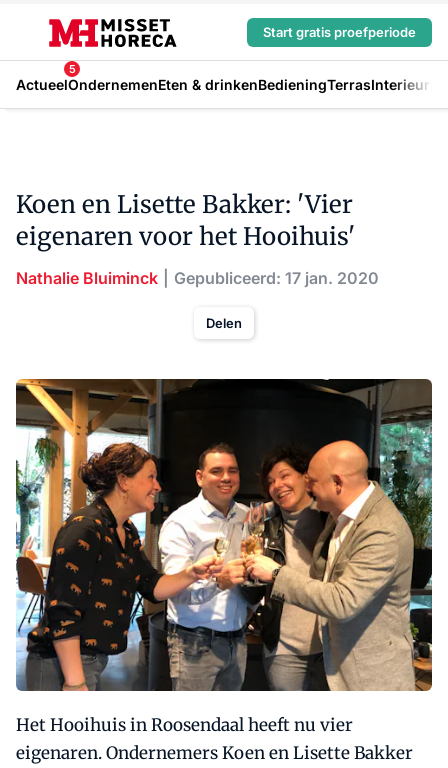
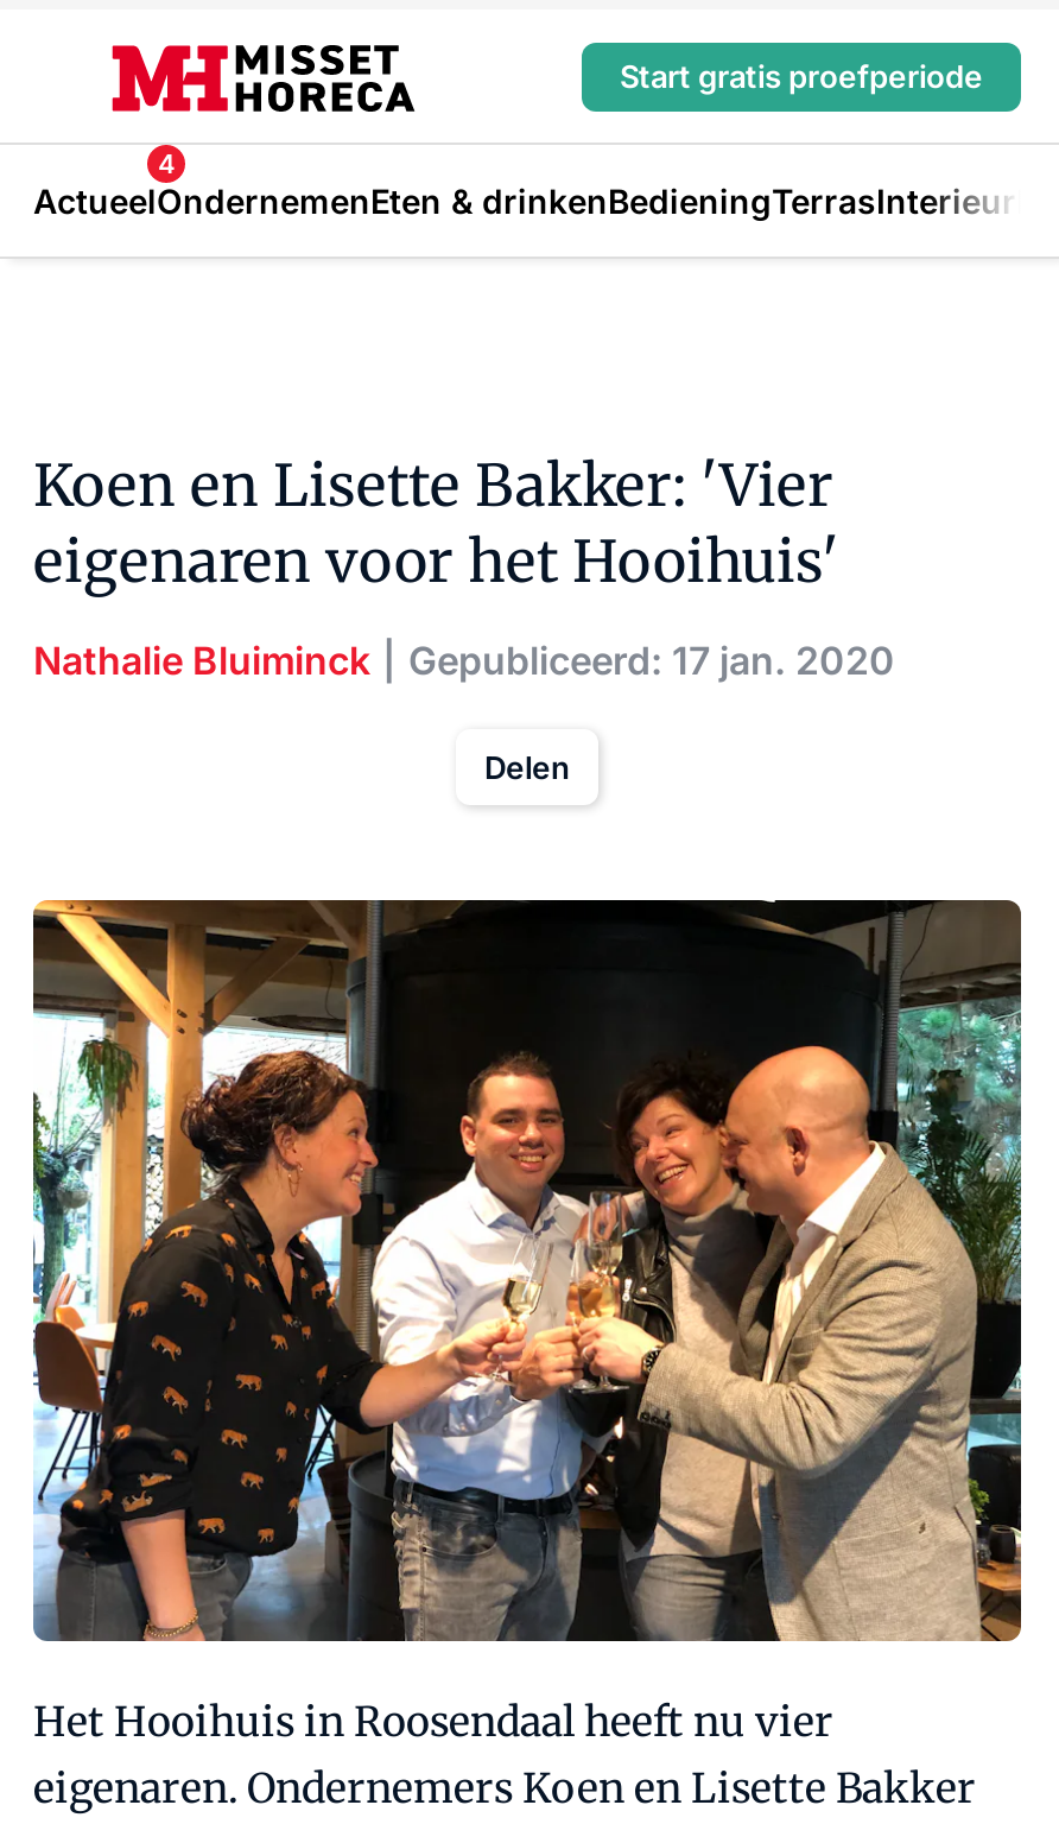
[68,62,75,76] 5 -> [158,147,175,180] 4

